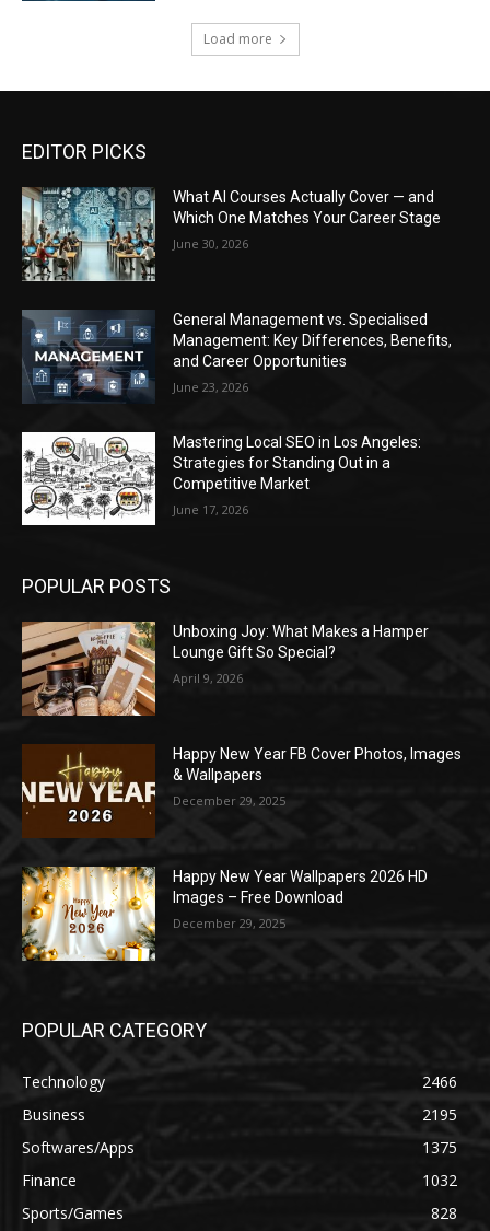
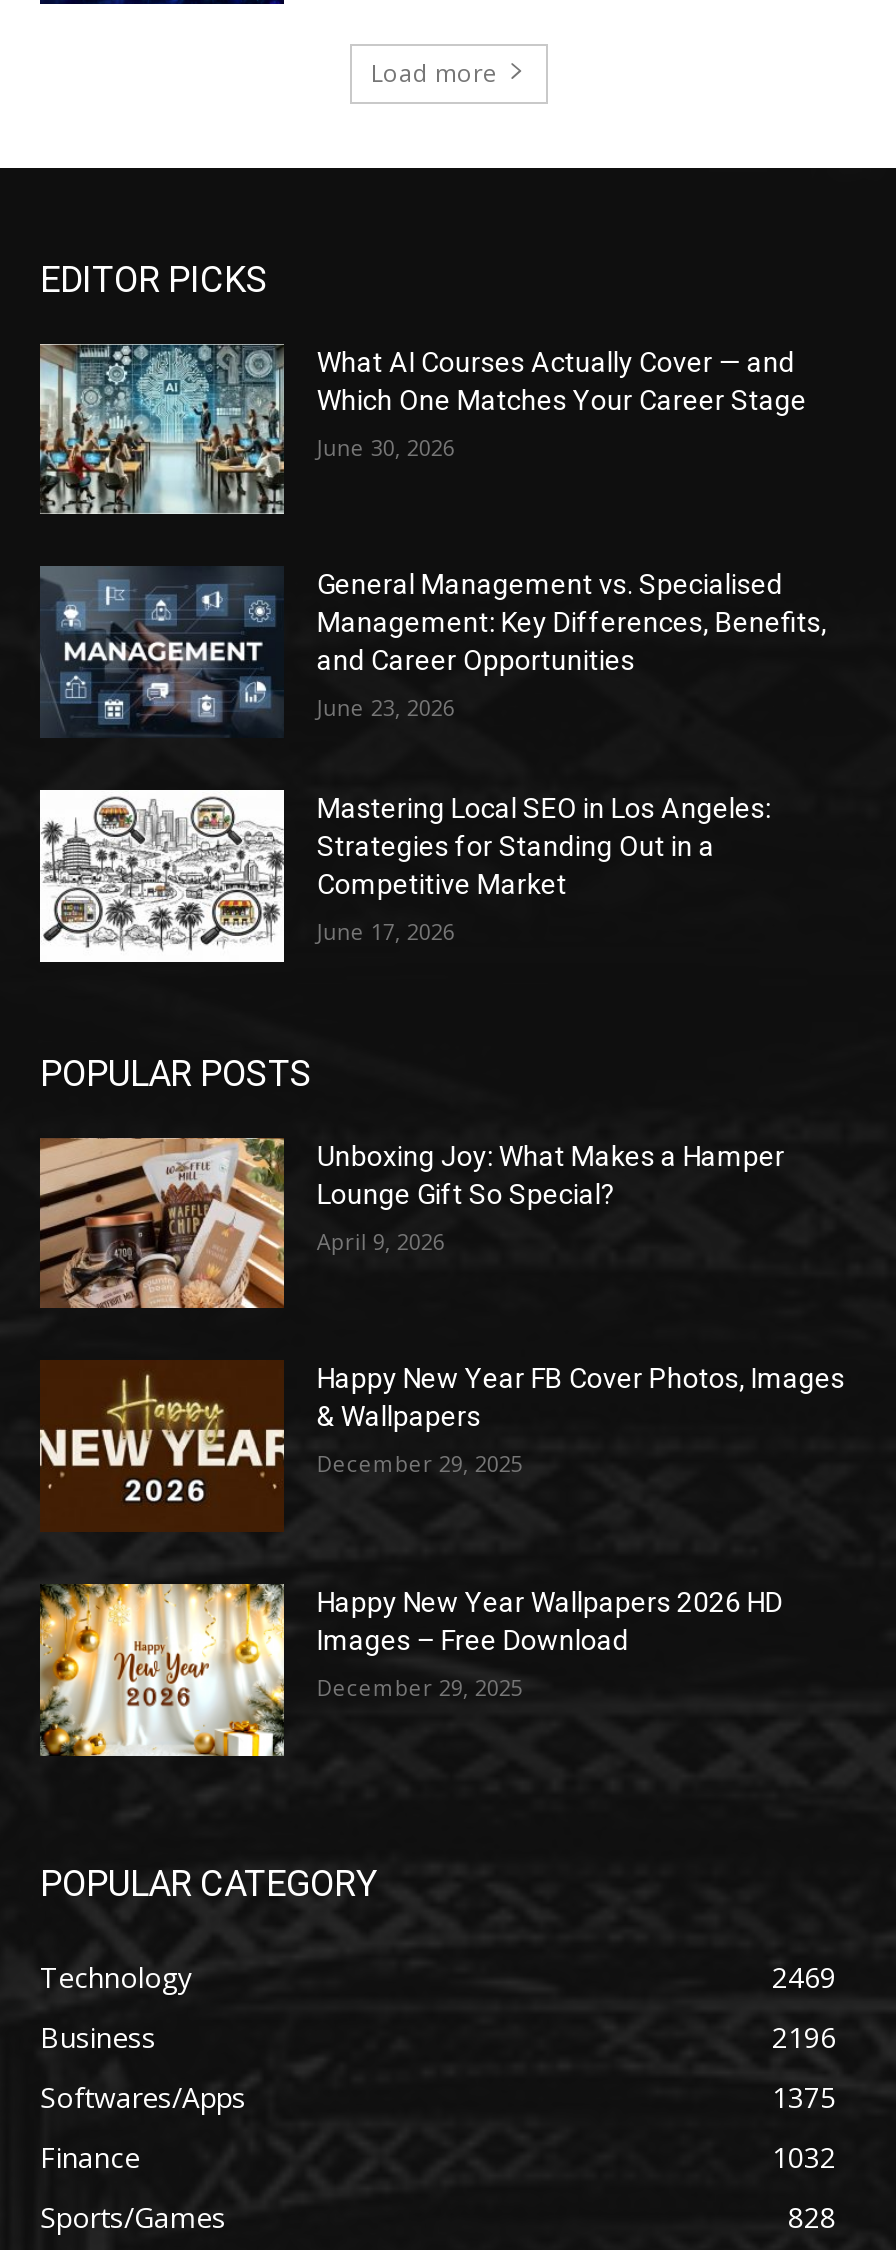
[422,1071,457,1091] 2466 -> [772,1957,836,1995] 2469
[422,1104,457,1124] 2195 -> [772,2017,836,2055] 2196

